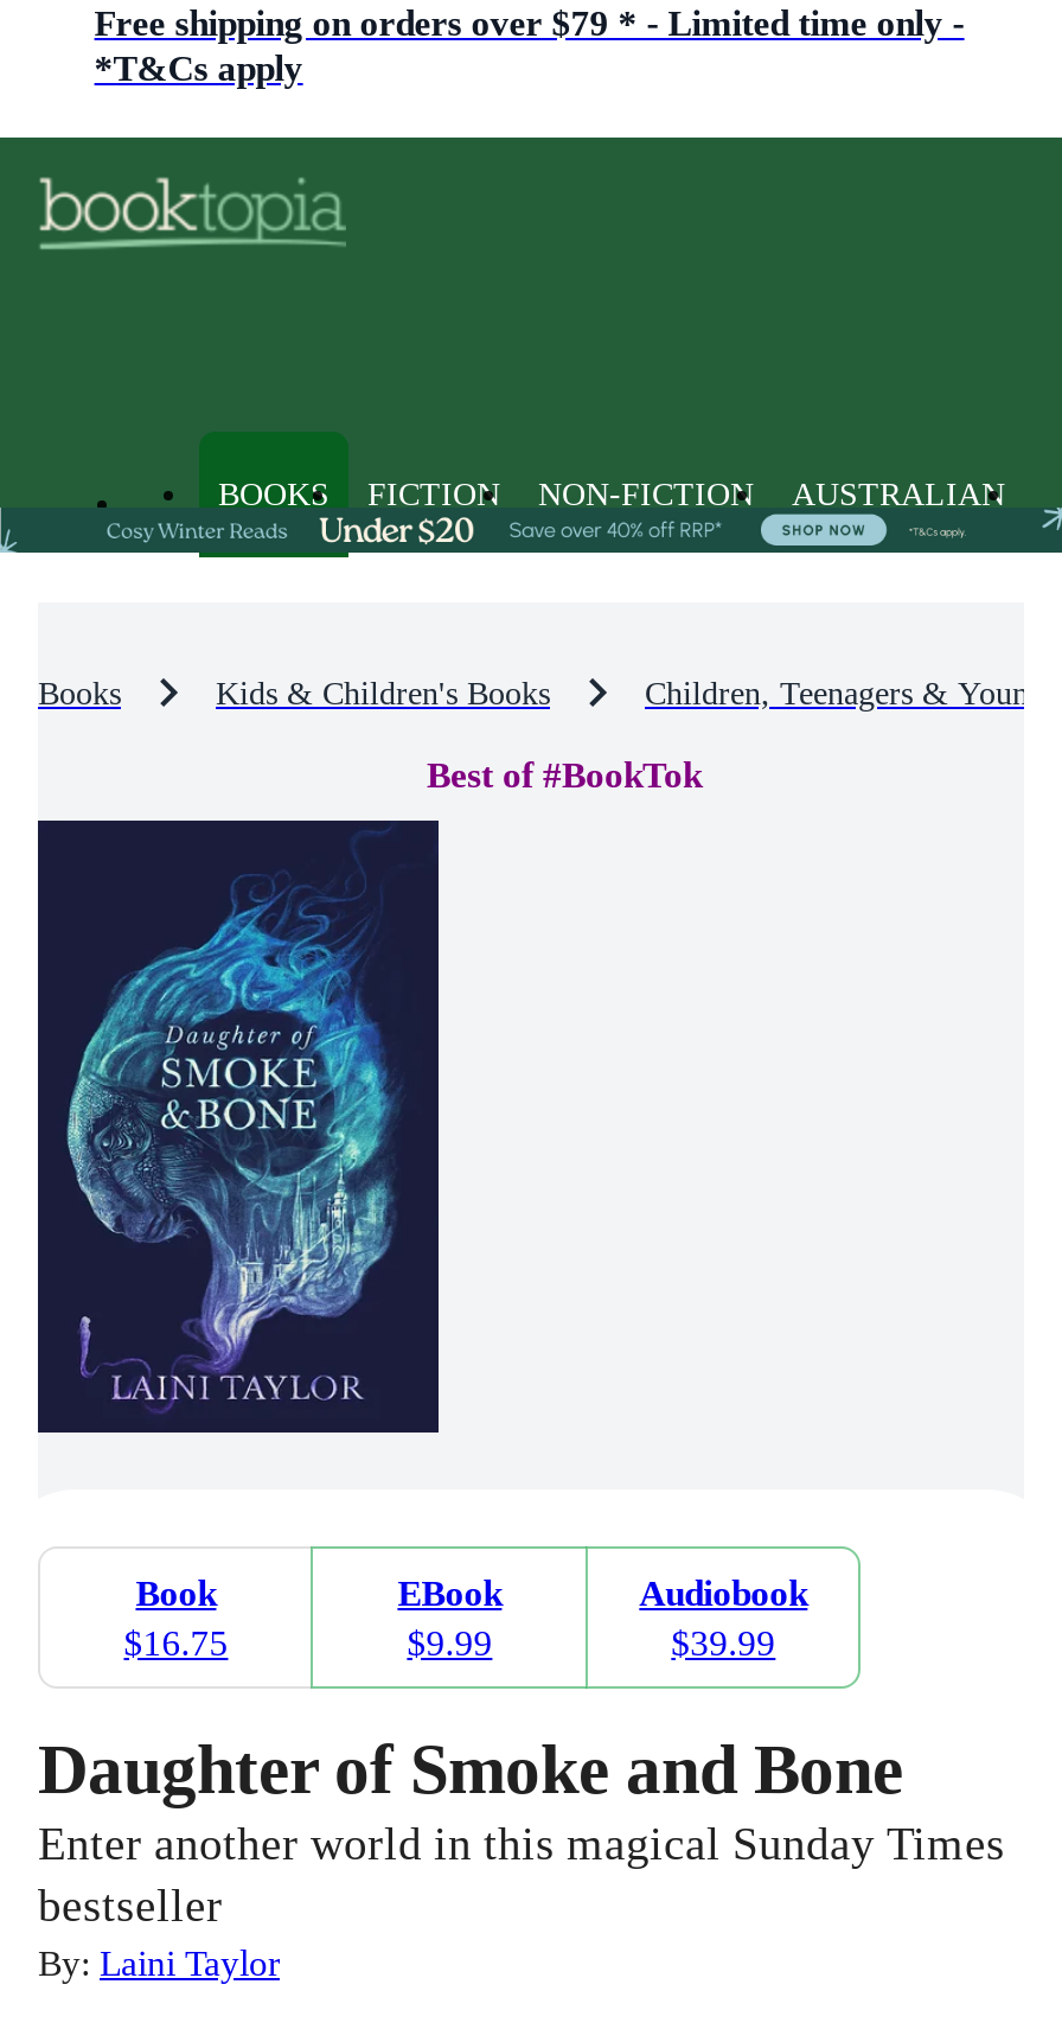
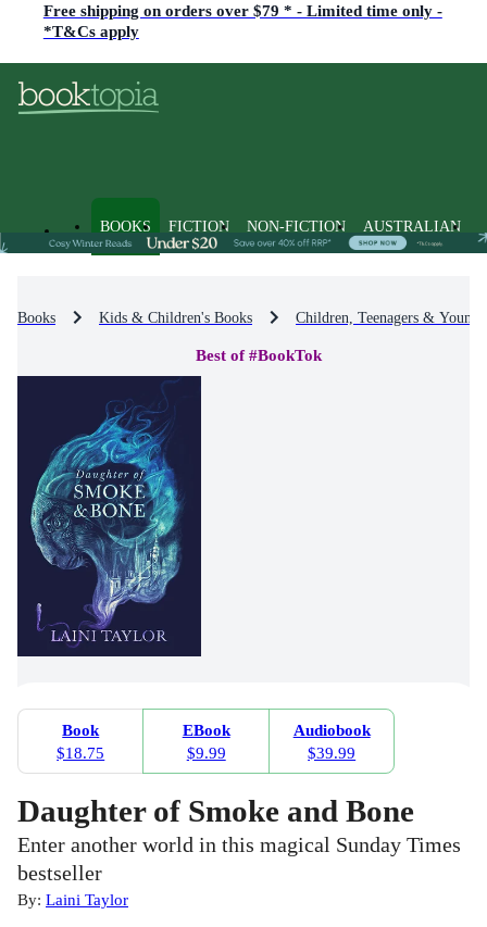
[124,1623,228,1663] $16.75 -> [57,744,105,762] $18.75

